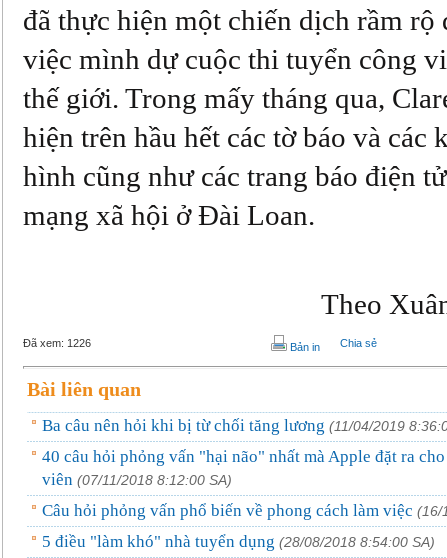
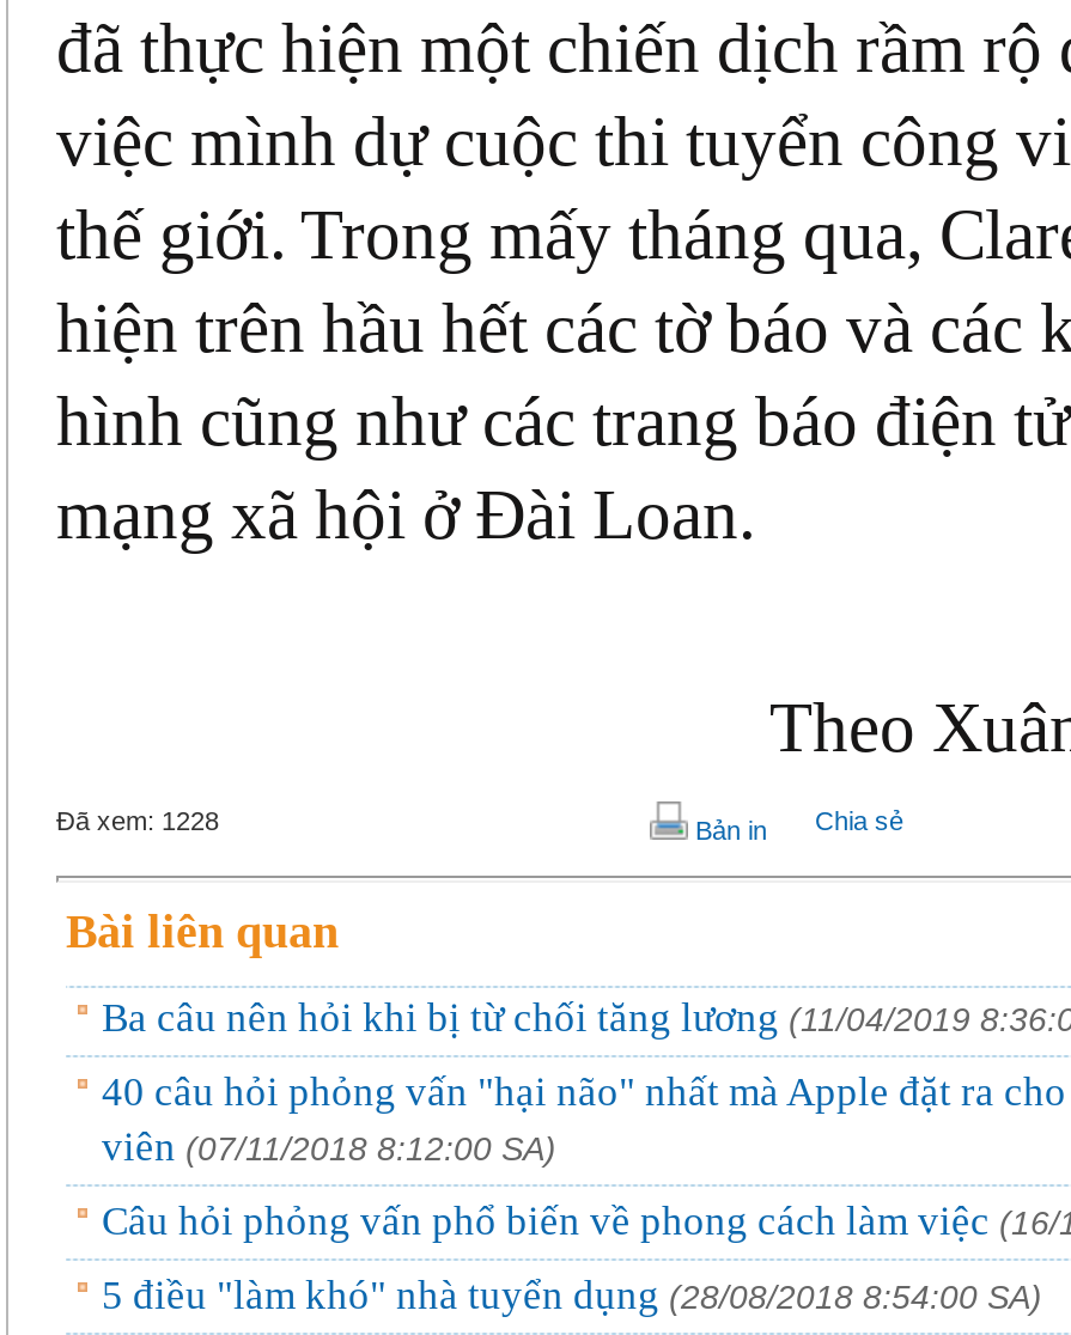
[23,337,91,349] Đã xem: 1226 -> [56,806,219,835] Đã xem: 1228

